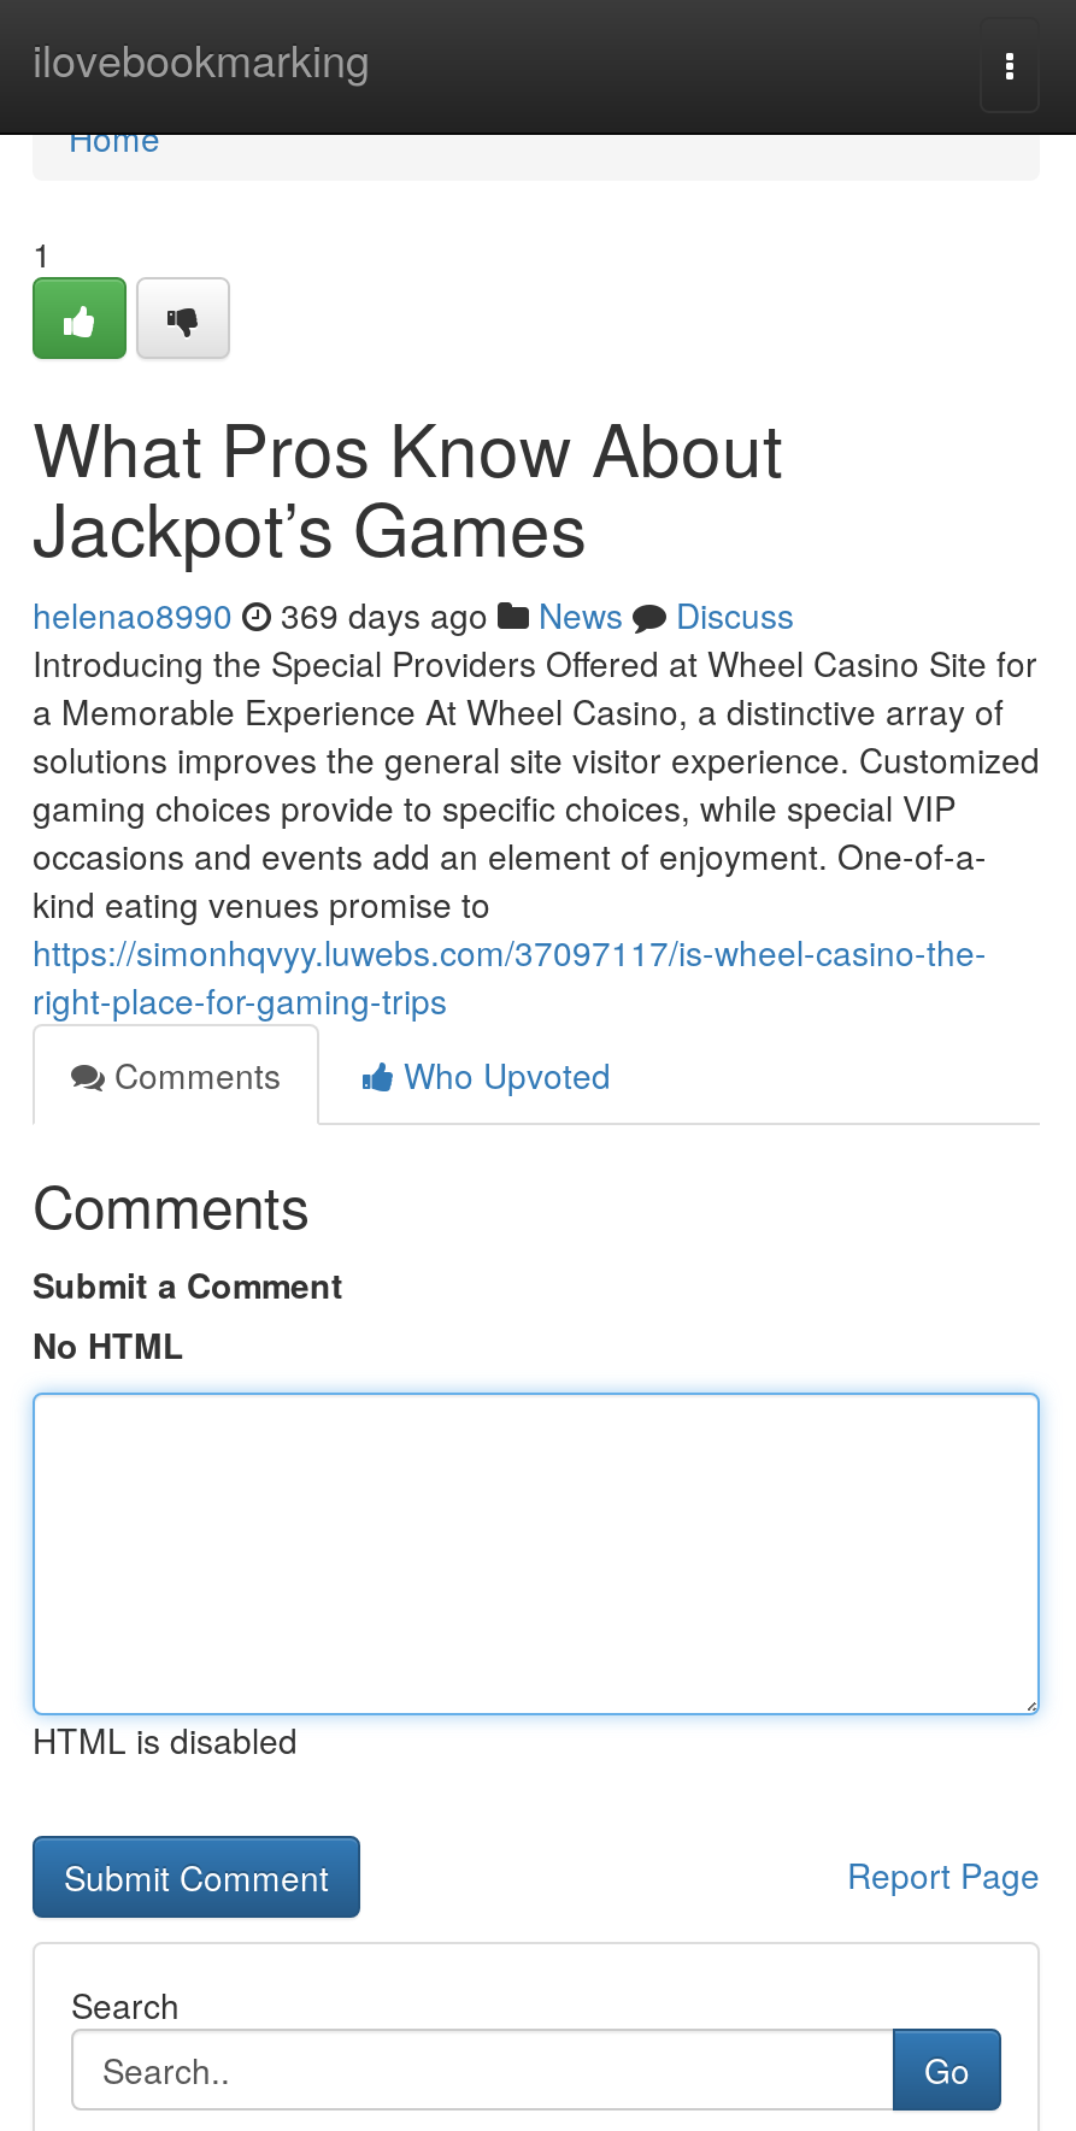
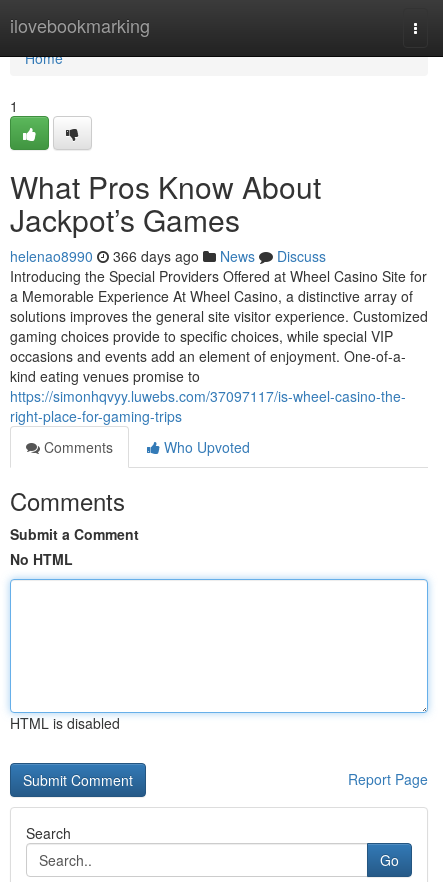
[33,590,794,638] helenao8990 369 days ago News Discuss -> [10,246,326,266] helenao8990 366 days ago News Discuss

